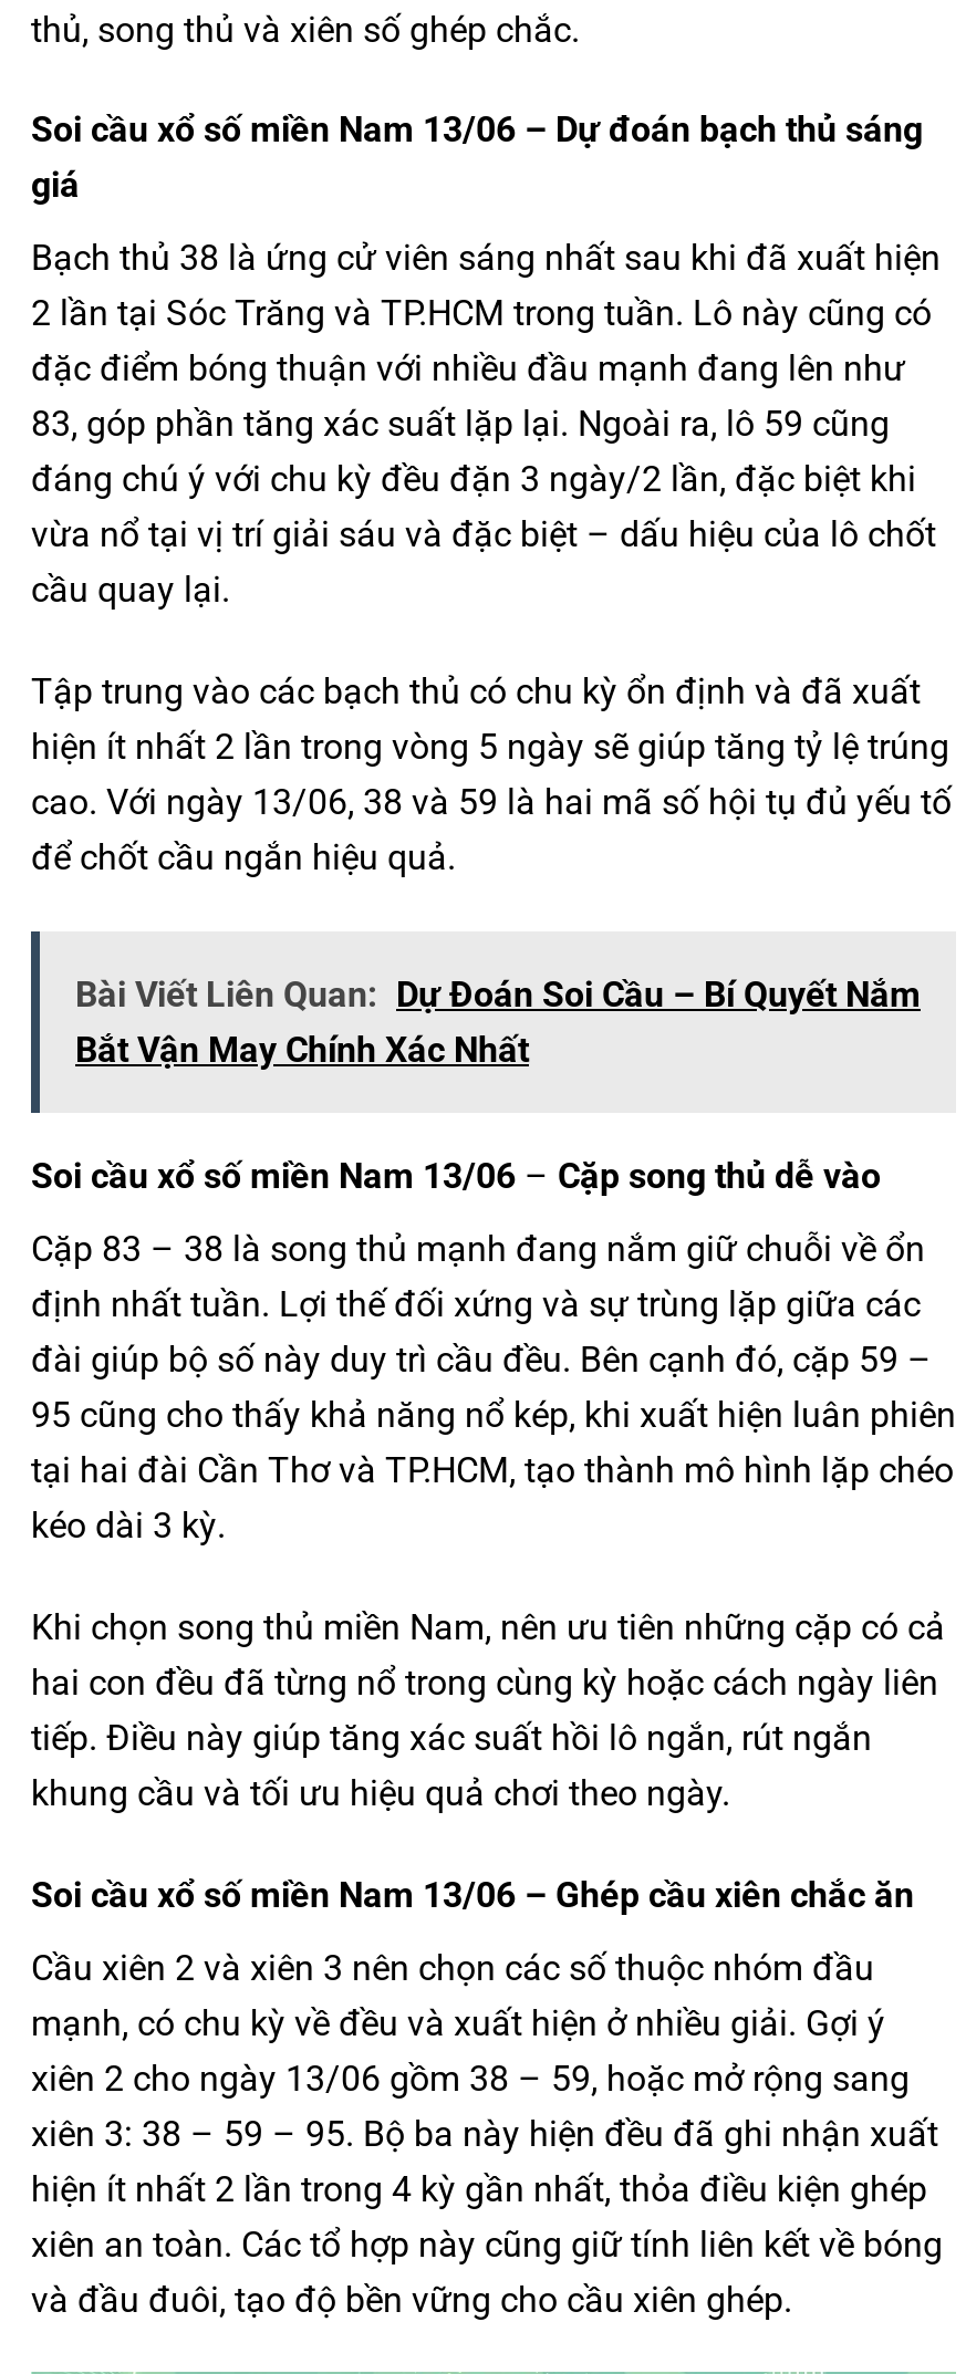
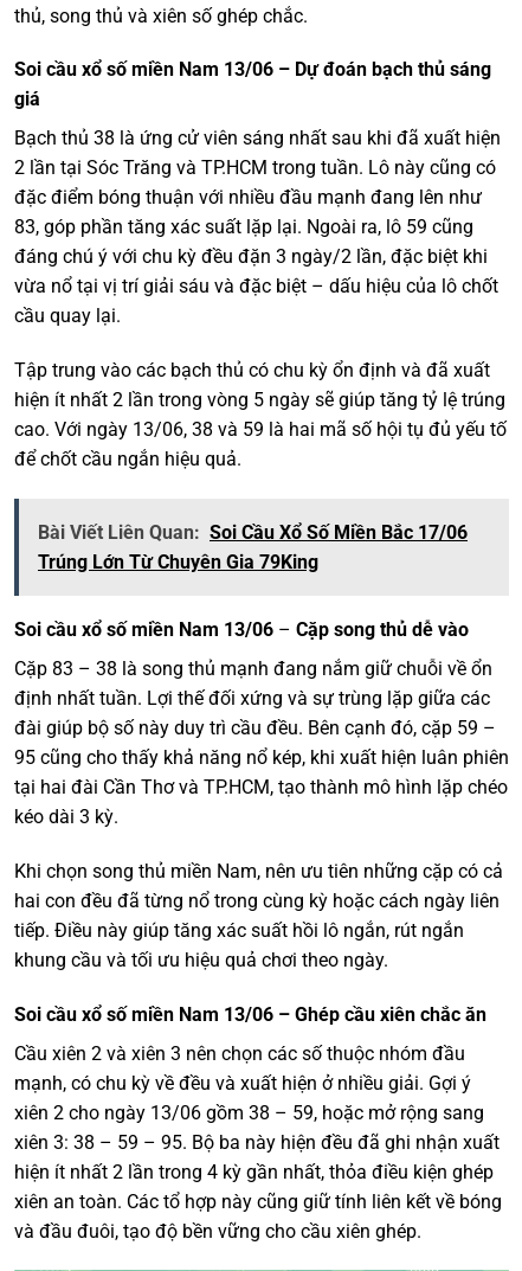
[75,973,921,1071] Bài Viết Liên Quan: Dự Đoán Soi Cầu – Bí Quyết Nắm | Bắt Vận May Chính Xác Nhất -> [38,521,468,573] Bài Viết Liên Quan: Soi Cầu Xổ Số Miền Bắc 17/06 | Trúng Lớn Từ Chuyên Gia 79King

